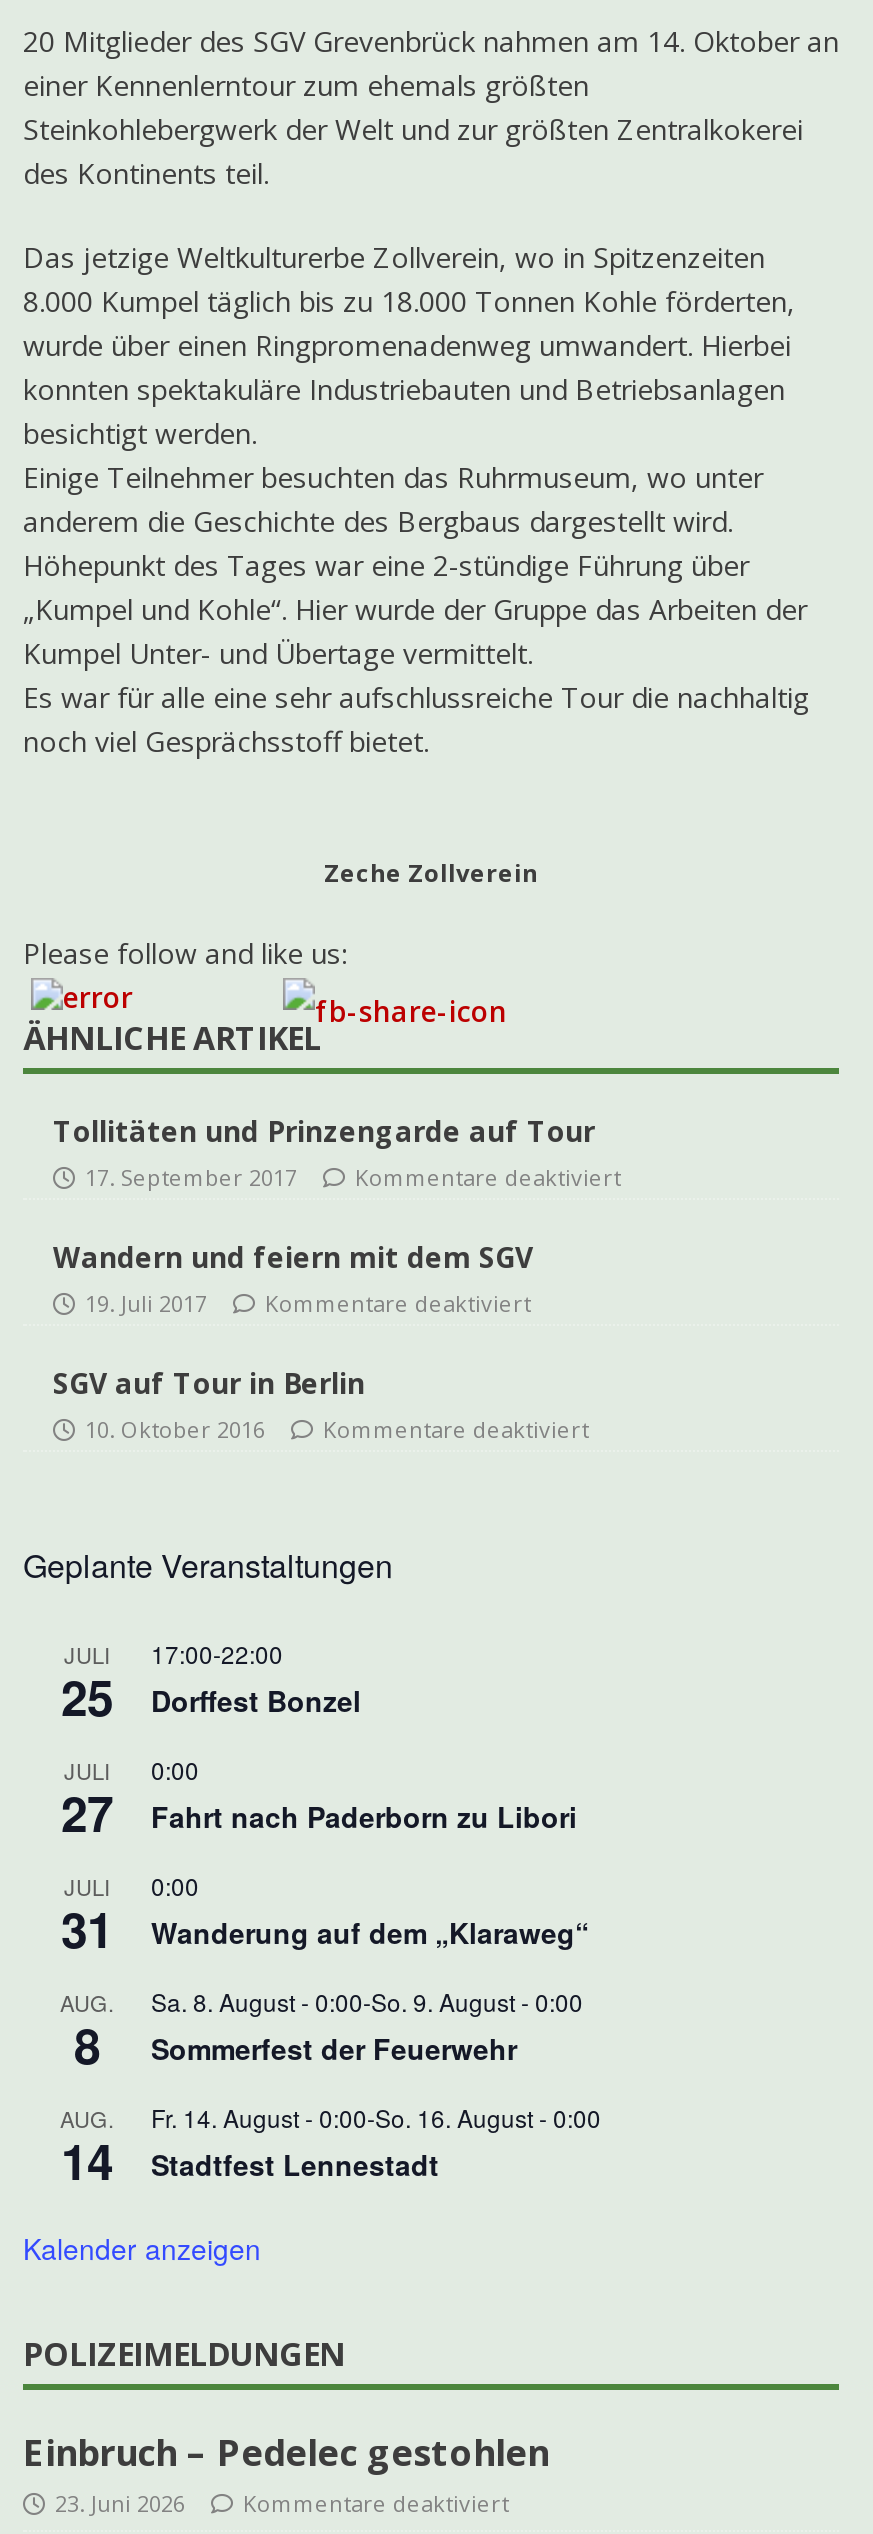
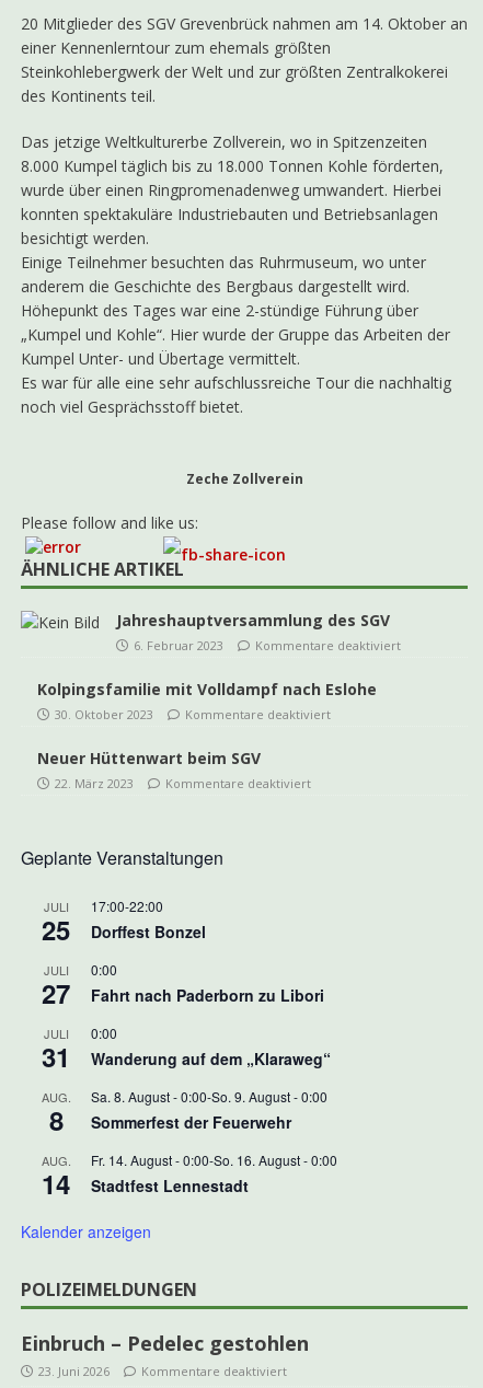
[53,1112,595,1192] Tollitäten und Prinzengarde auf Tour | 17. September 2017 -> [116,610,390,654] Jahreshauptversammlung des SGV | 6. Februar 2023
[53,1238,533,1318] Wandern und feiern mit dem SGV | 19. Juli 2017 -> [37,679,377,723] Kolpingsfamilie mit Volldampf nach Eslohe | 30. Oktober 2023
[53,1364,365,1444] SGV auf Tour in Berlin | 10. Oktober 2016 -> [37,748,261,792] Neuer Hüttenwart beim SGV | 22. März 2023

